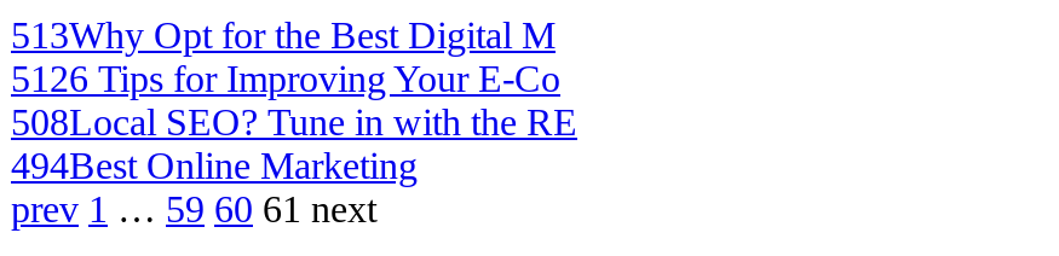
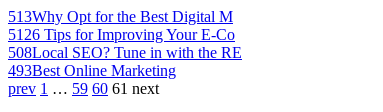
[11,145,418,186] 494Best Online Marketing -> [8,62,176,79] 493Best Online Marketing

